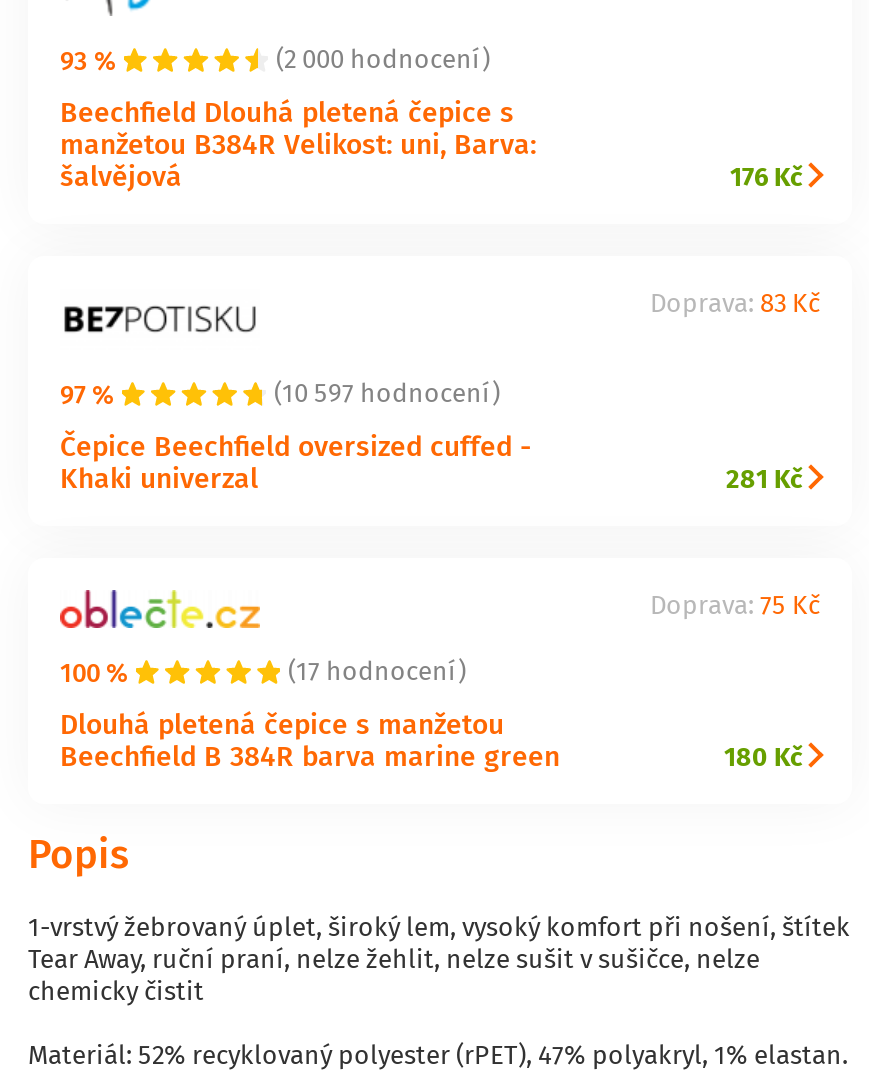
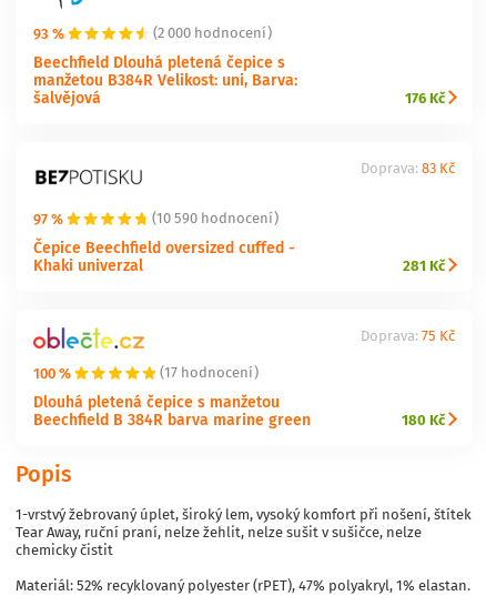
[274,375,500,413] (10 597 hodnocení) -> [152,208,279,229] (10 590 hodnocení)

